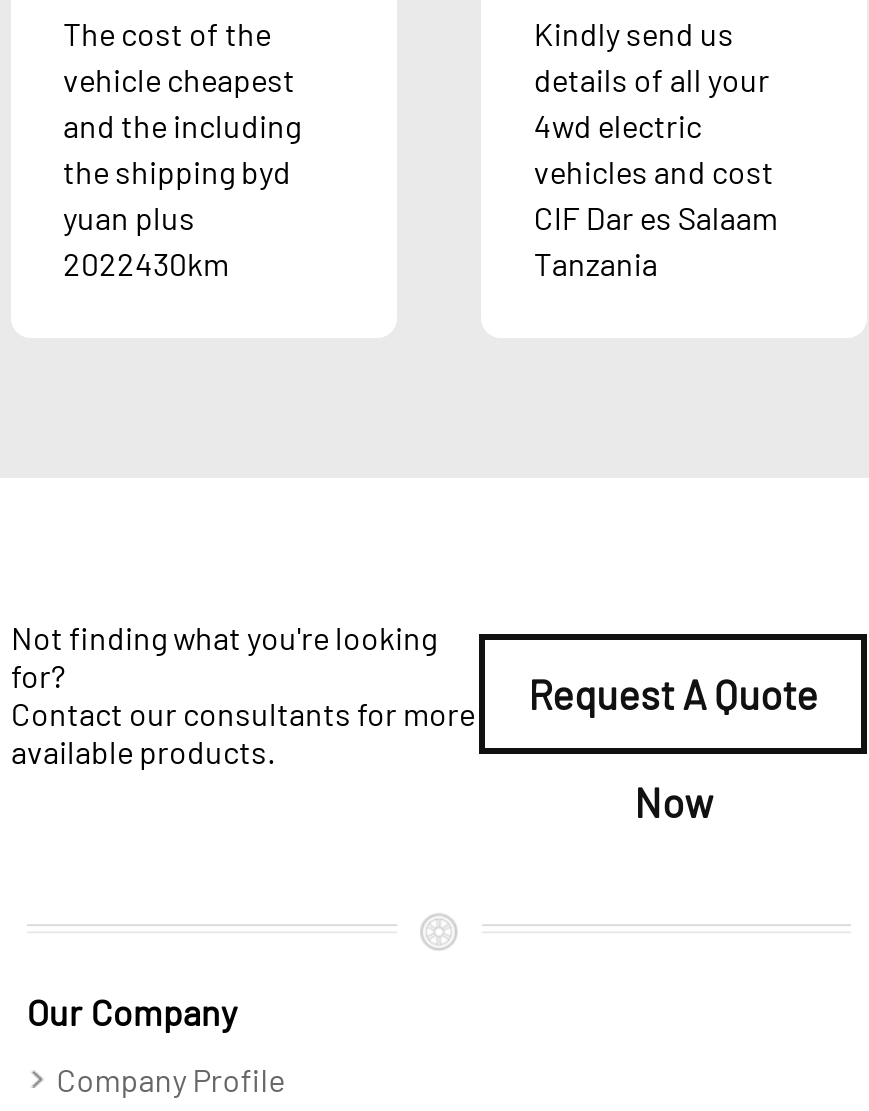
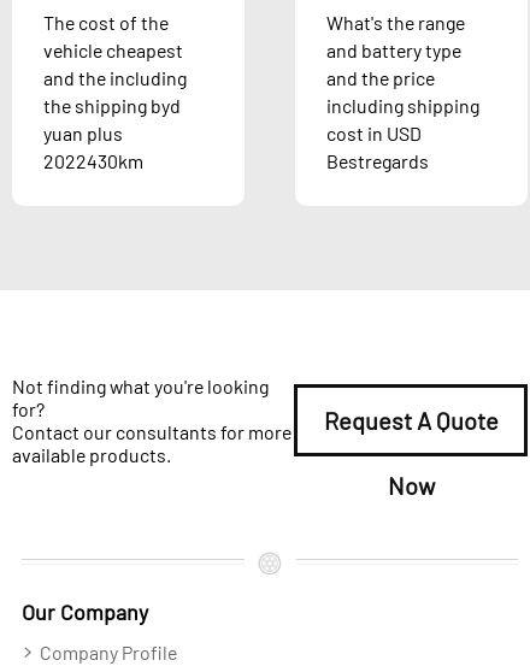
[534,13,778,281] Kindly send us | details of all your | 4wd electric | vehicles and cost | CIF Dar es Salaam | Tanzania -> [327,10,480,172] What's the range | and battery type | and the price | including shipping | cost in USD | Bestregards

